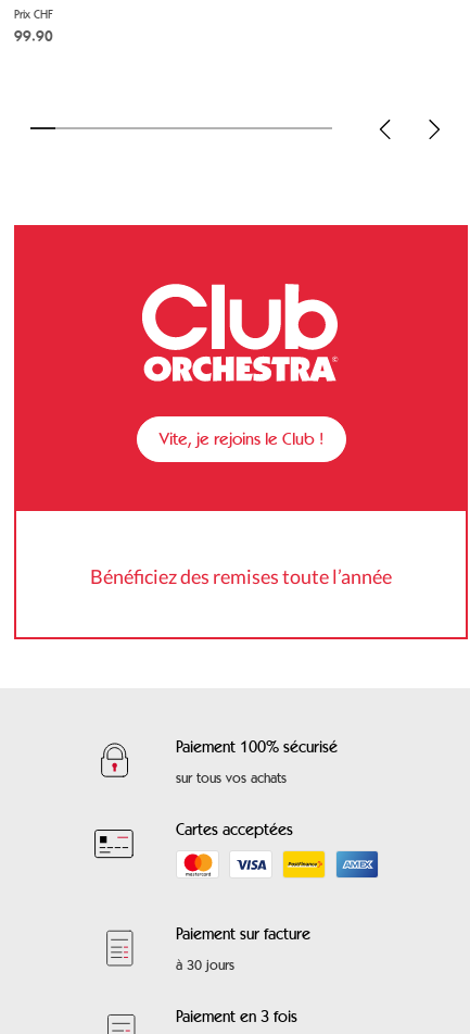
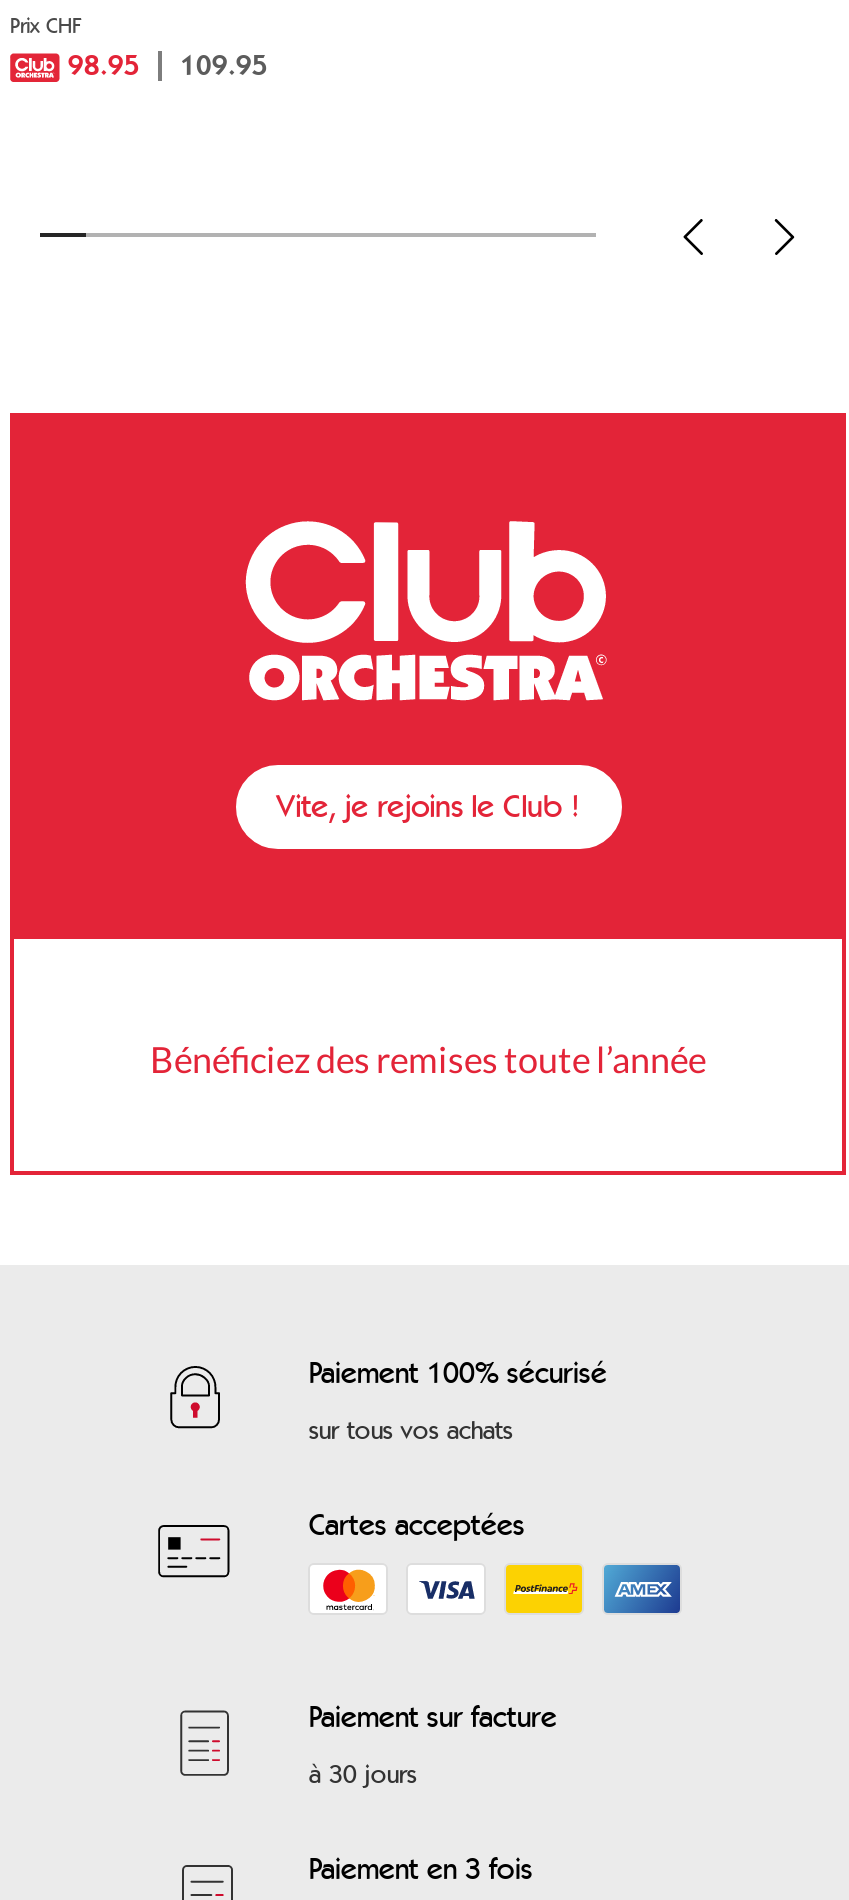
[14,27,53,46] 99.90 -> [60,49,268,83] 98.95 | 109.95

